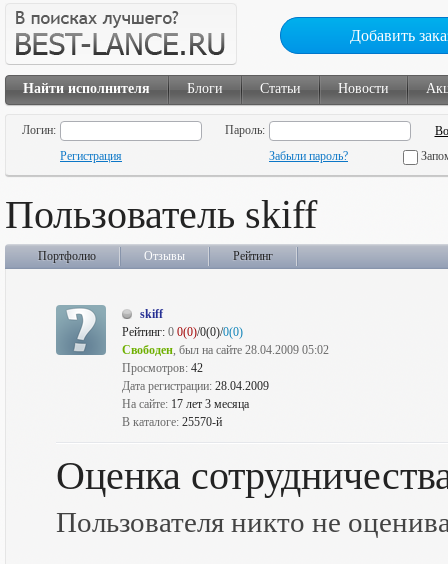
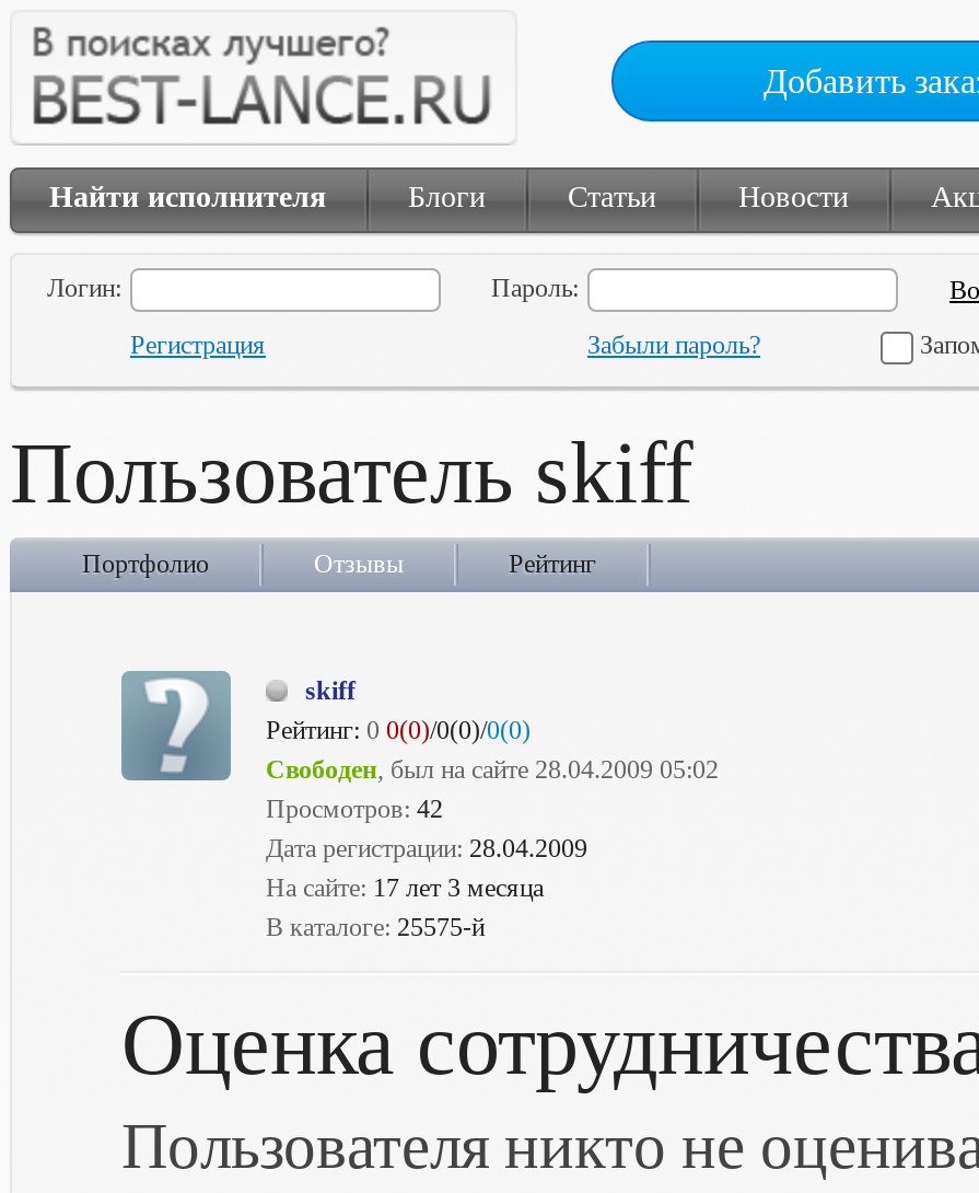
[122,415,222,429] В каталоге: 25570-й -> [266,912,485,942] В каталоге: 25575-й

